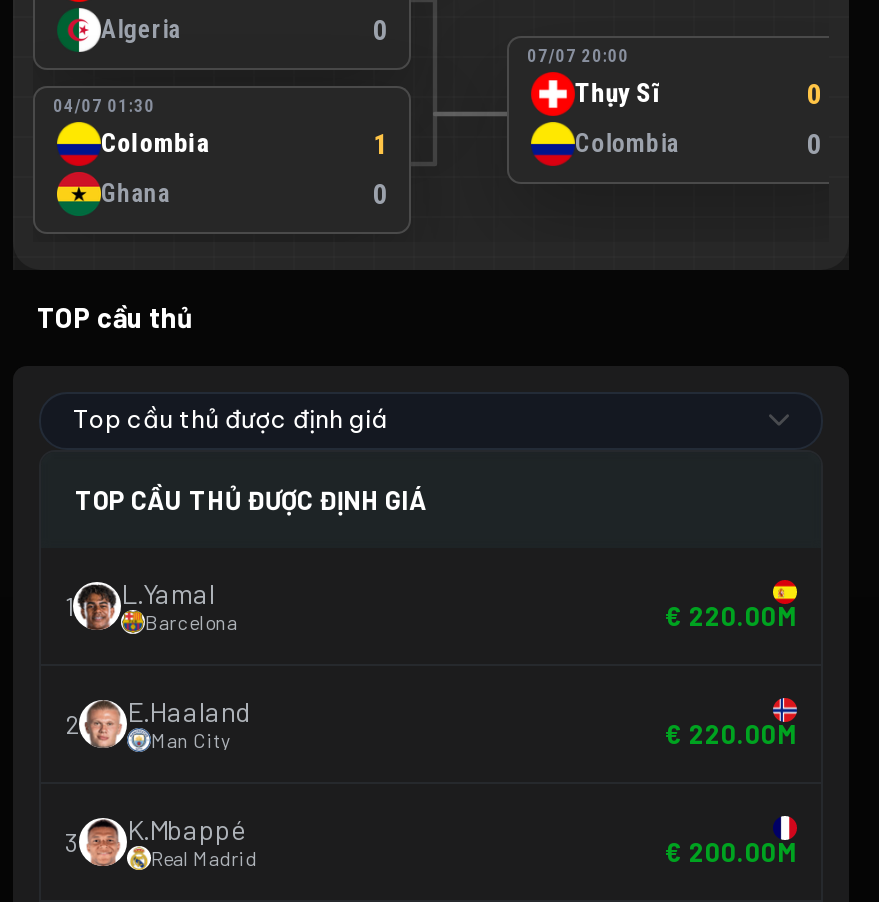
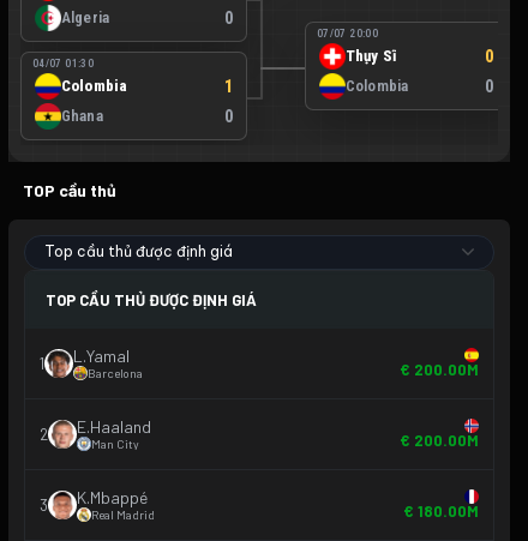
[665,601,797,633] € 220.00M -> [400,360,479,380] € 200.00M
[665,719,797,751] € 220.00M -> [400,431,479,450] € 200.00M
[665,837,797,869] € 200.00M -> [403,502,479,521] € 180.00M

